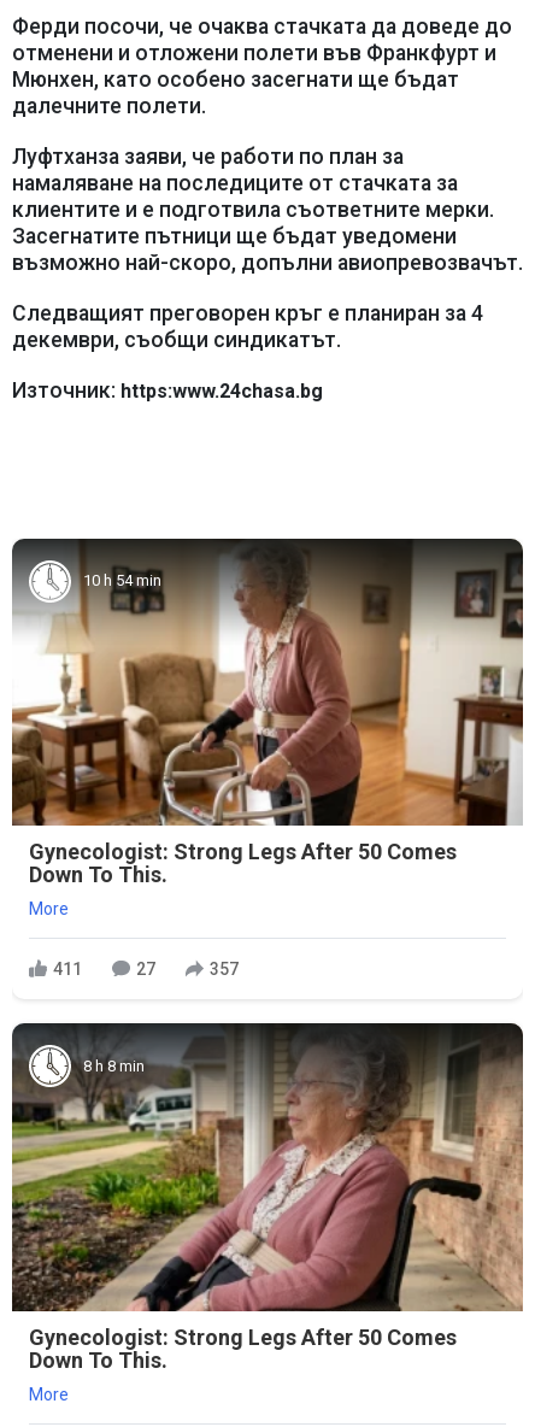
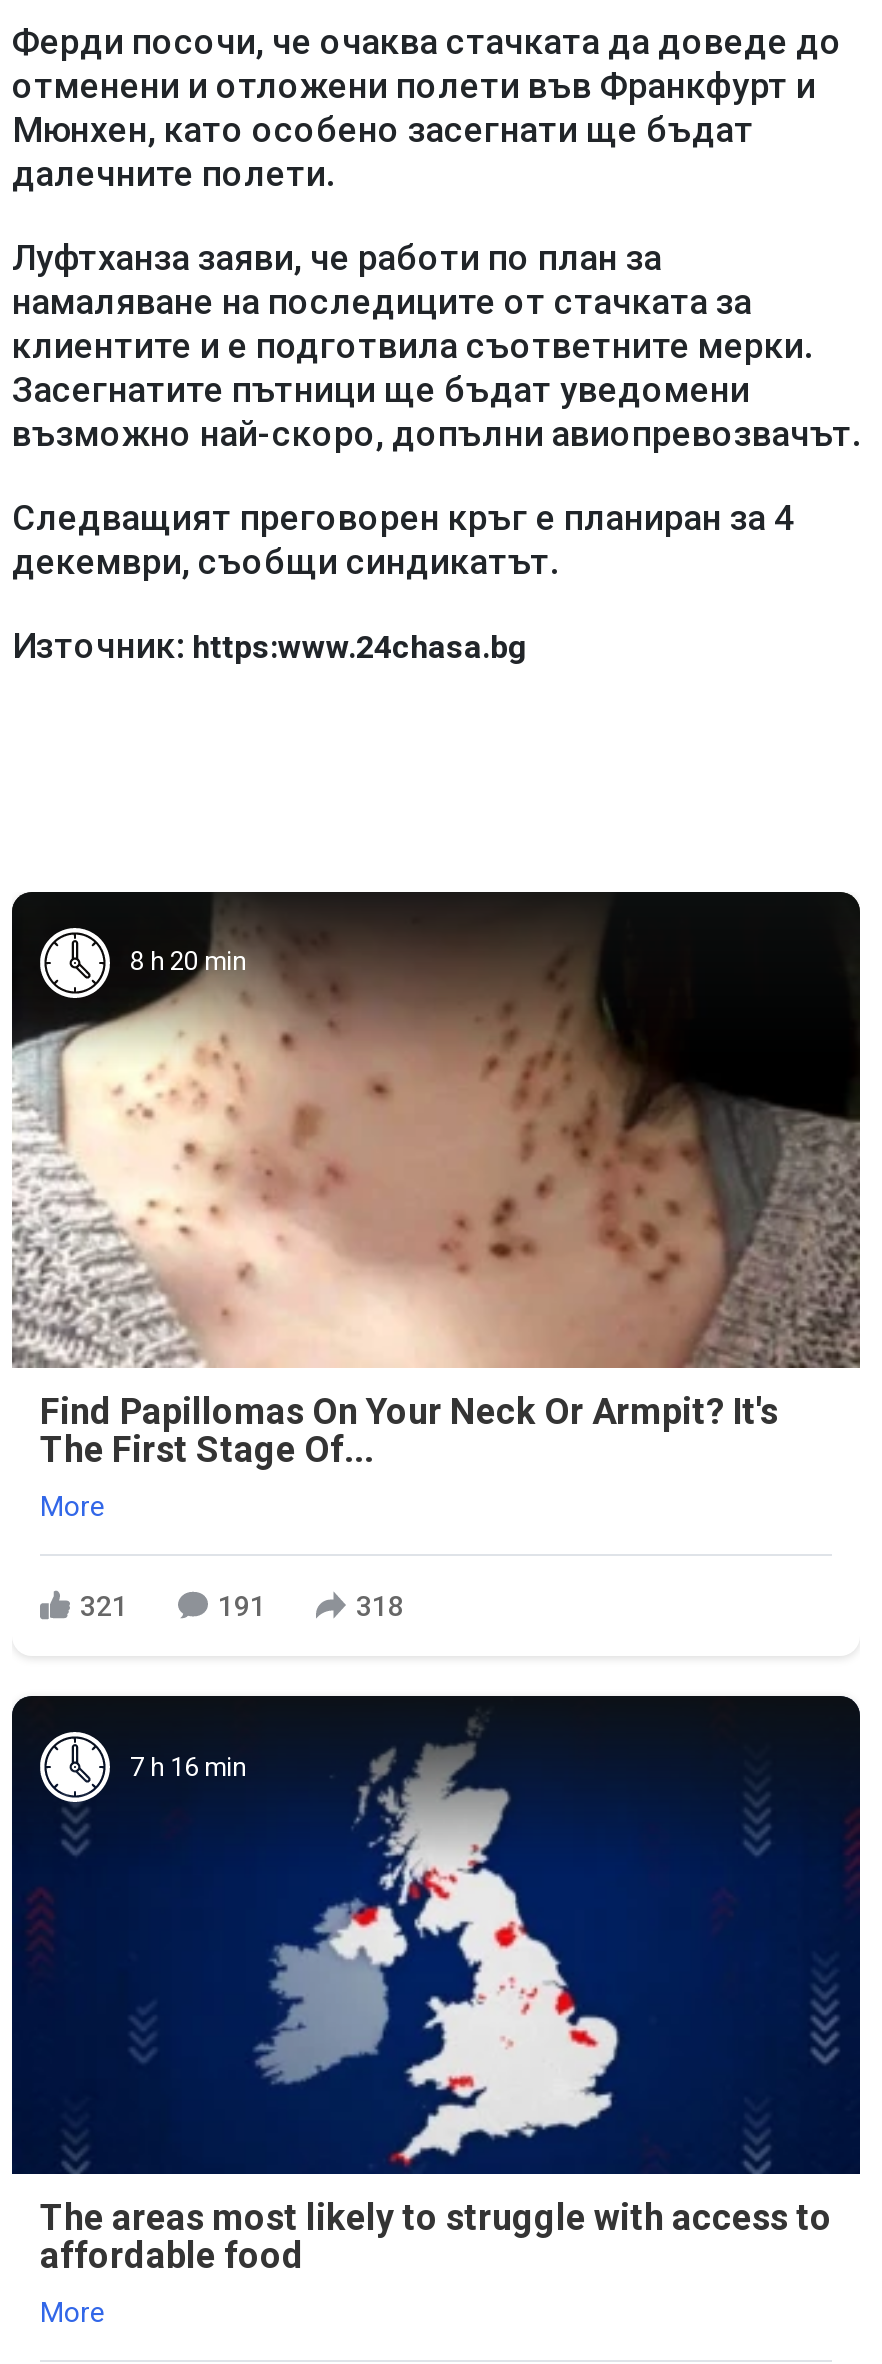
[11,542,524,827] [image] | 10 h 54 min -> [10,896,862,1370] [image] | 8 h 20 min
[29,839,457,887] Gynecologist: Strong Legs After 50 Comes | Down To This. -> [40,1390,778,1470] Find Papillomas On Your Neck Or Armpit? It's | The First Stage Of...
[53,959,239,978] 411 | 27 | 357 -> [80,1589,404,1621] 321 | 191 | 318
[11,1027,524,1313] [image] | 8 h 8 min -> [10,1700,862,2176] [image] | 7 h 16 min
[29,1324,457,1372] Gynecologist: Strong Legs After 50 Comes | Down To This. -> [40,2195,832,2275] The areas most likely to struggle with access to | affordable food

